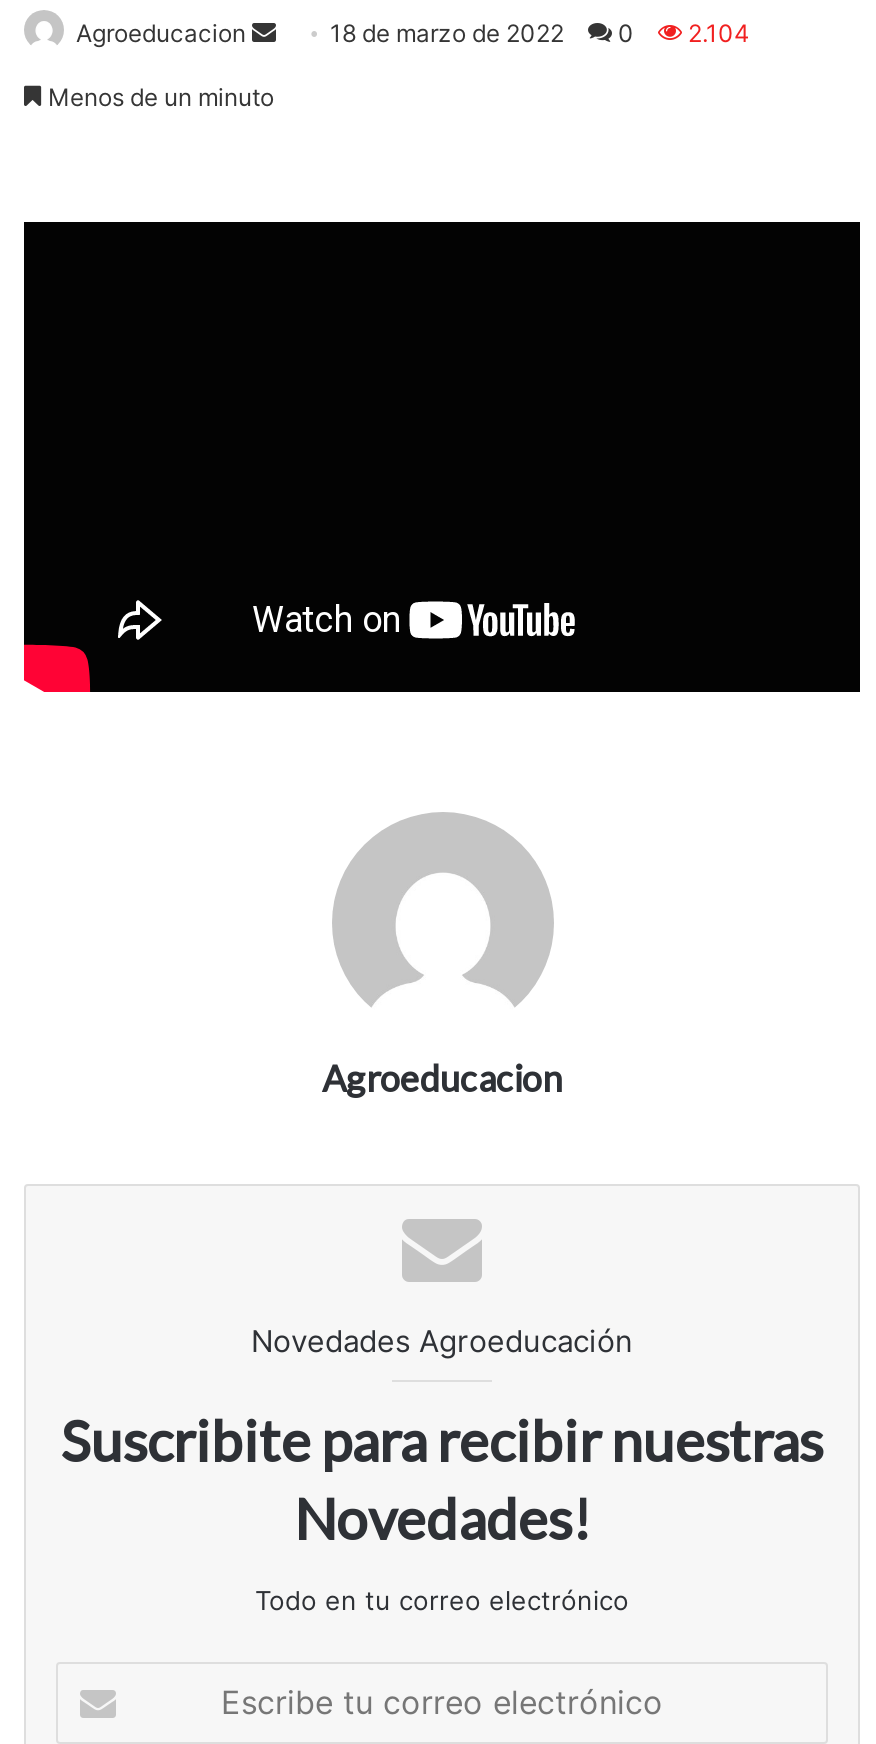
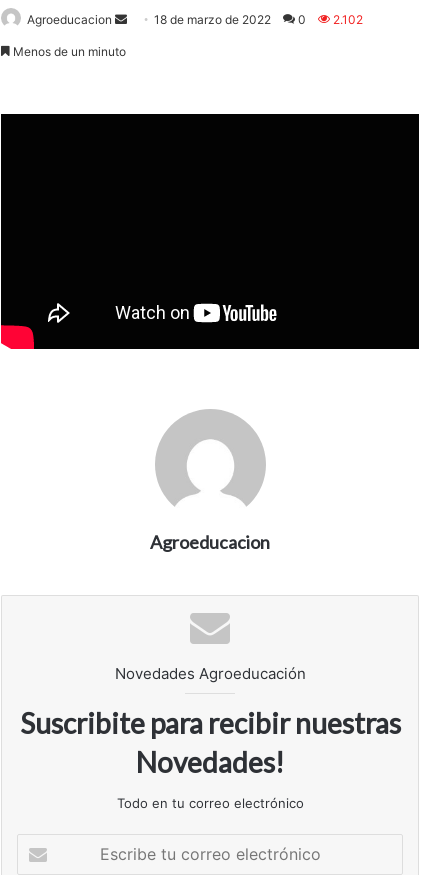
[682,17,750,47] 2.104 -> [330,12,363,27] 2.102

